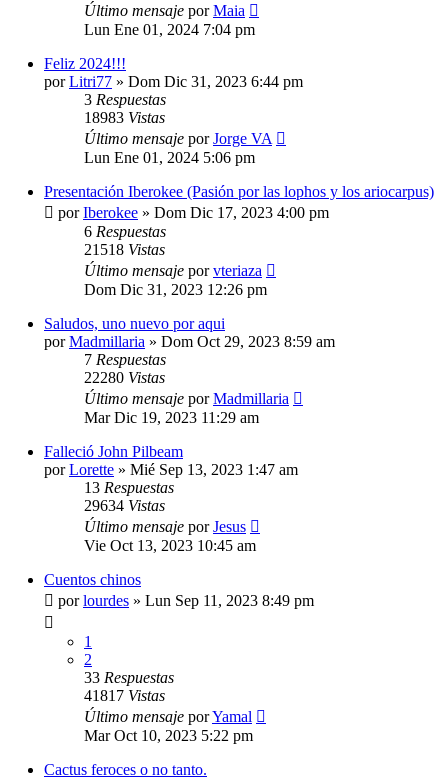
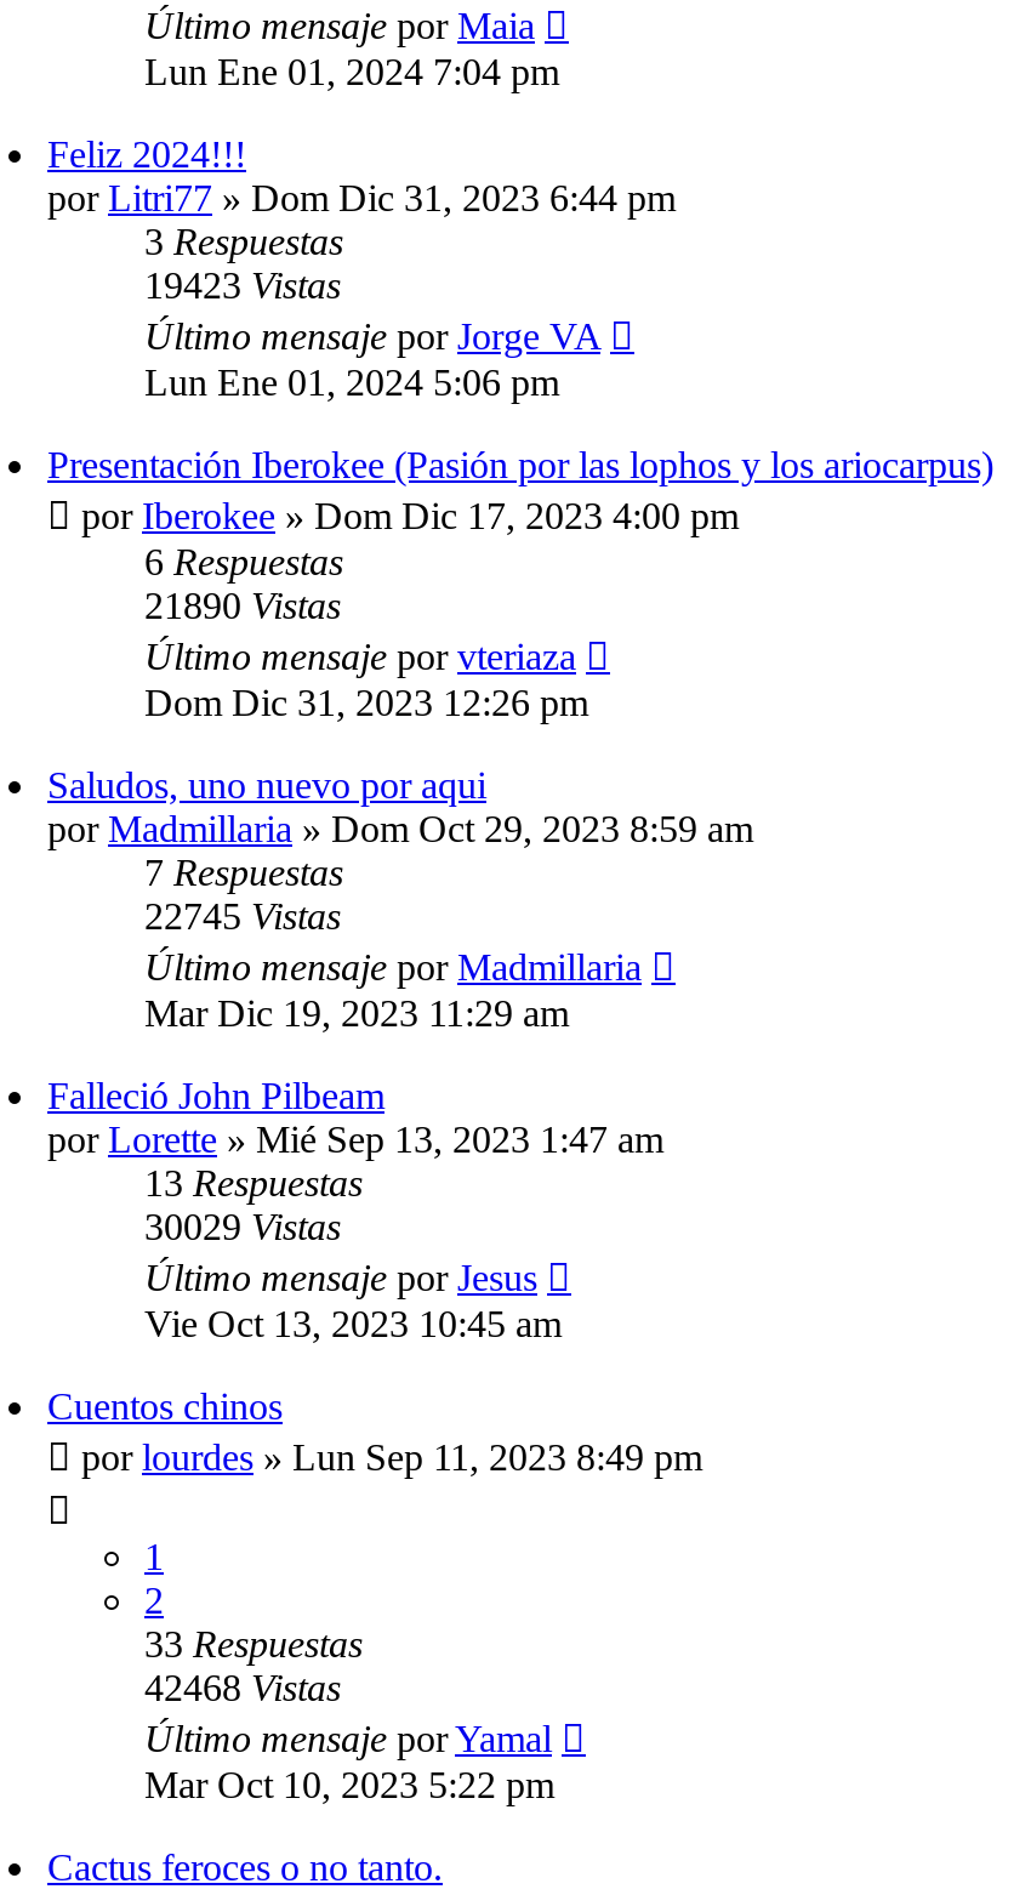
[84,109,165,126] 18983 Vistas -> [144,265,341,306] 19423 Vistas
[84,241,165,258] 21518 Vistas -> [144,585,341,627] 21890 Vistas
[84,369,165,386] 22280 Vistas -> [144,896,341,937] 22745 Vistas
[84,497,165,514] 29634Vistas -> [144,1207,341,1248] 30029Vistas
[84,687,165,704] 41817Vistas -> [144,1668,341,1709] 42468Vistas

